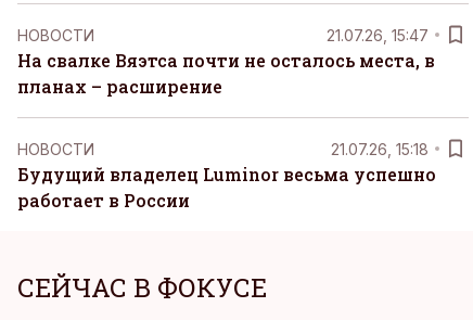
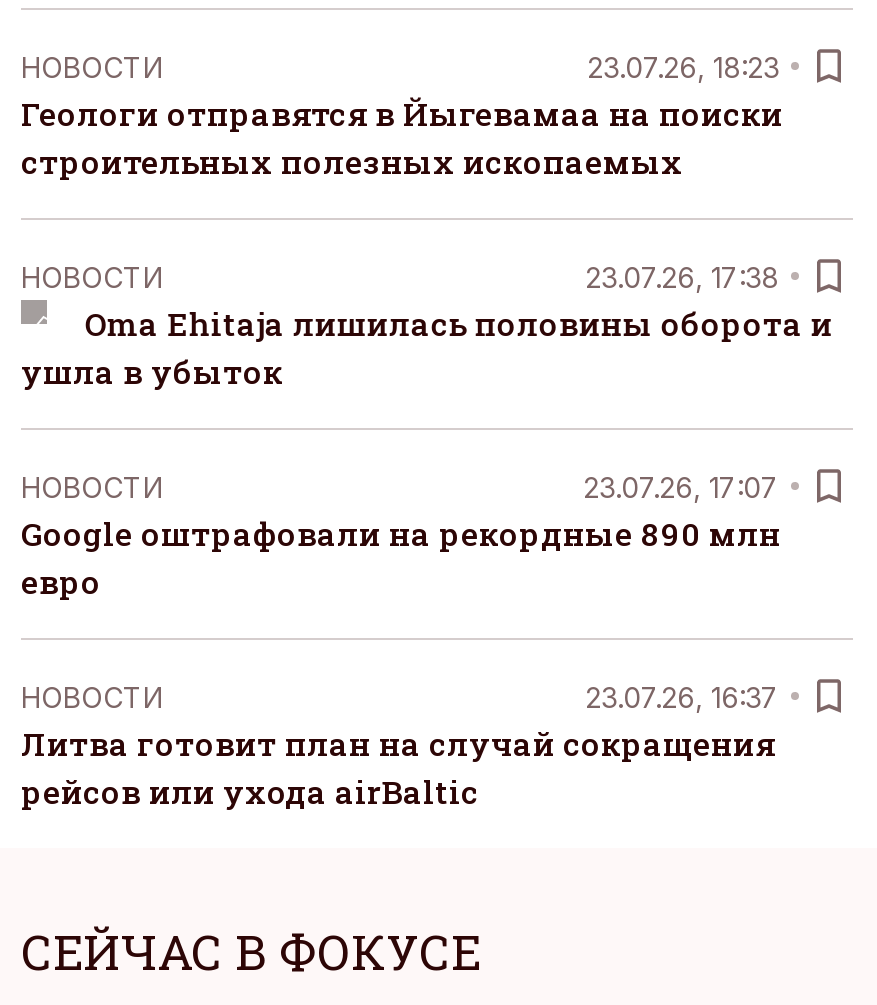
[17,25,435,98] 21.07.26, 15:47 | На свалке Вяэтса почти не осталось места, в | планах – расширение -> [21,49,783,182] 23.07.26, 18:23 | Геологи отправятся в Йыгевамаа на поиски | строительных полезных ископаемых
[17,139,436,212] 21.07.26, 15:18 | Будущий владелец Luminor весьма успешно | работает в России -> [21,259,833,812] 23.07.26, 17:38 | Oma Ehitaja лишилась половины оборота и | ушла в убыток | НОВОСТИ | 23.07.26, 17:07 | Google оштрафовали на рекордные 890 млн | евро | НОВОСТИ | 23.07.26, 16:37 | Литва готовит план на случай сокращения | рейсов или ухода airBaltic

